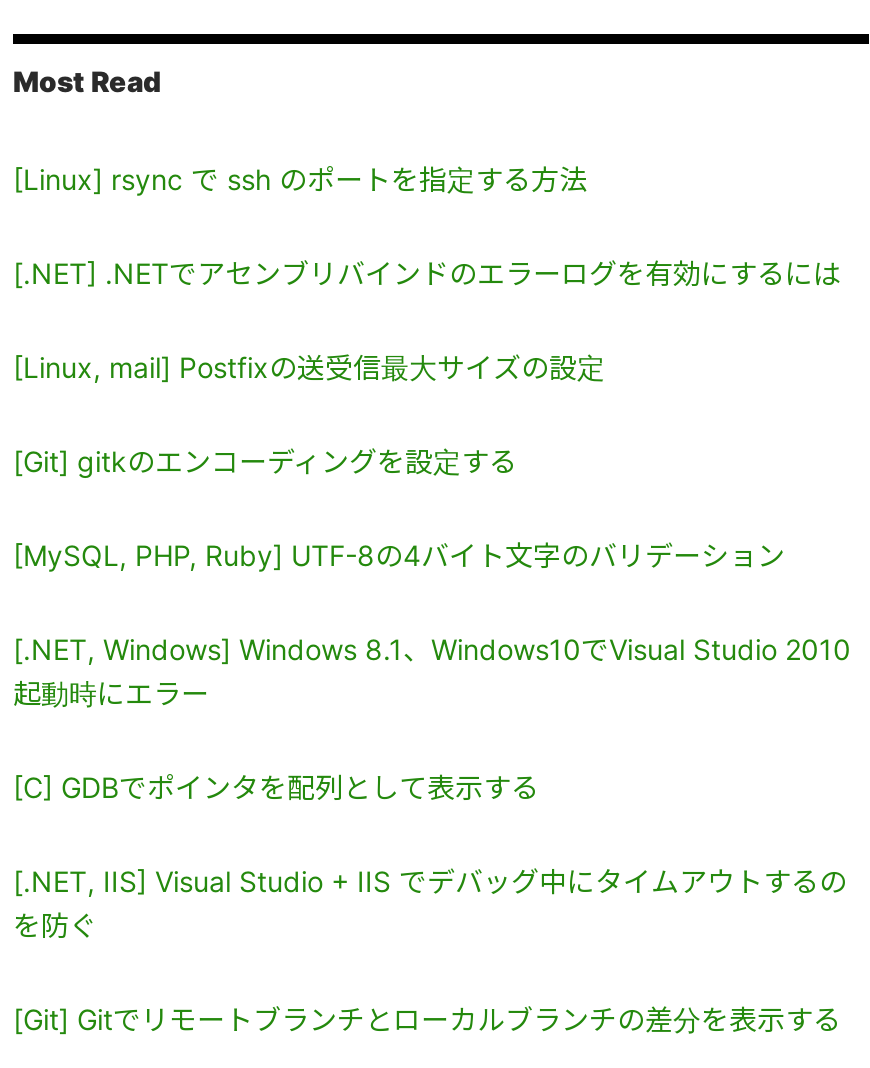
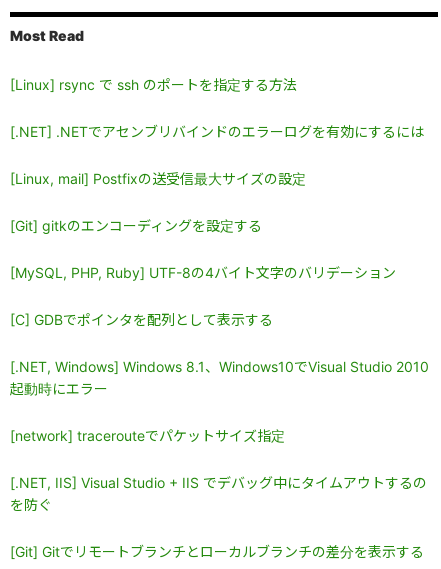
none -> [10,427,285,444] [network] tracerouteでパケットサイズ指定
moved [13,769,539,803] -> [10,311,273,328]: [C] GDBでポインタを配列として表示する

